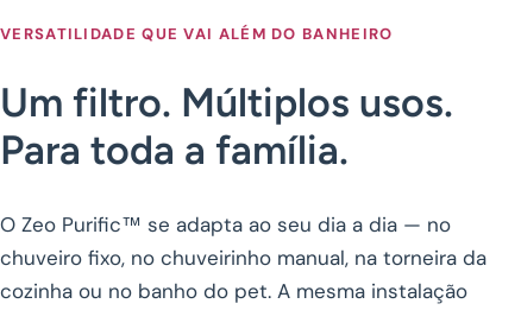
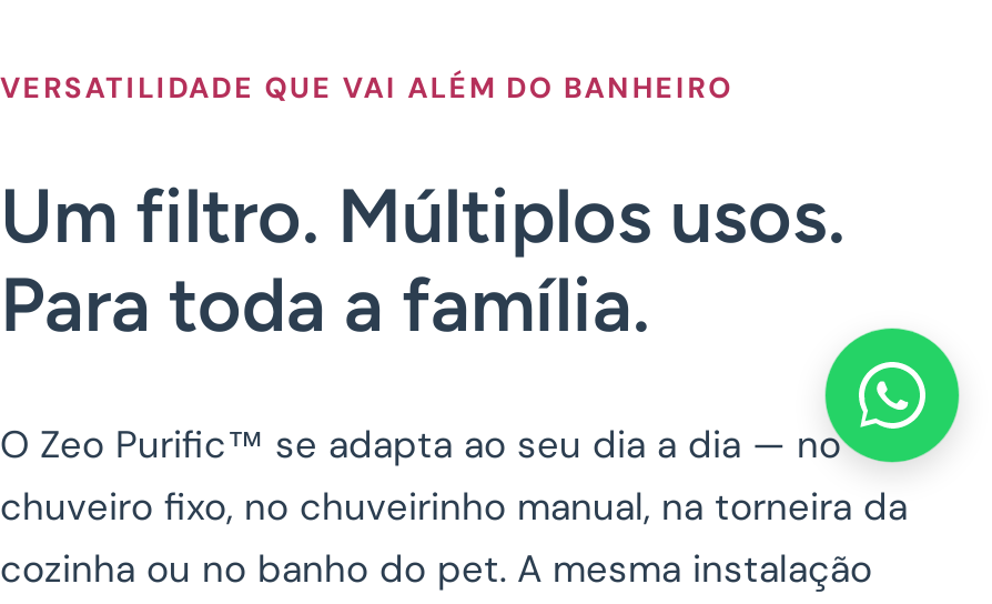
none -> [821,326,963,466] [image]

